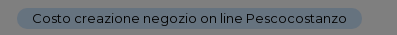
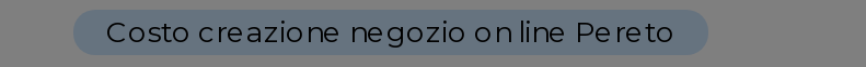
[31,10,346,26] Costo creazione negozio on line Pescocostanzo -> [106,13,676,48] Costo creazione negozio on line Pereto

